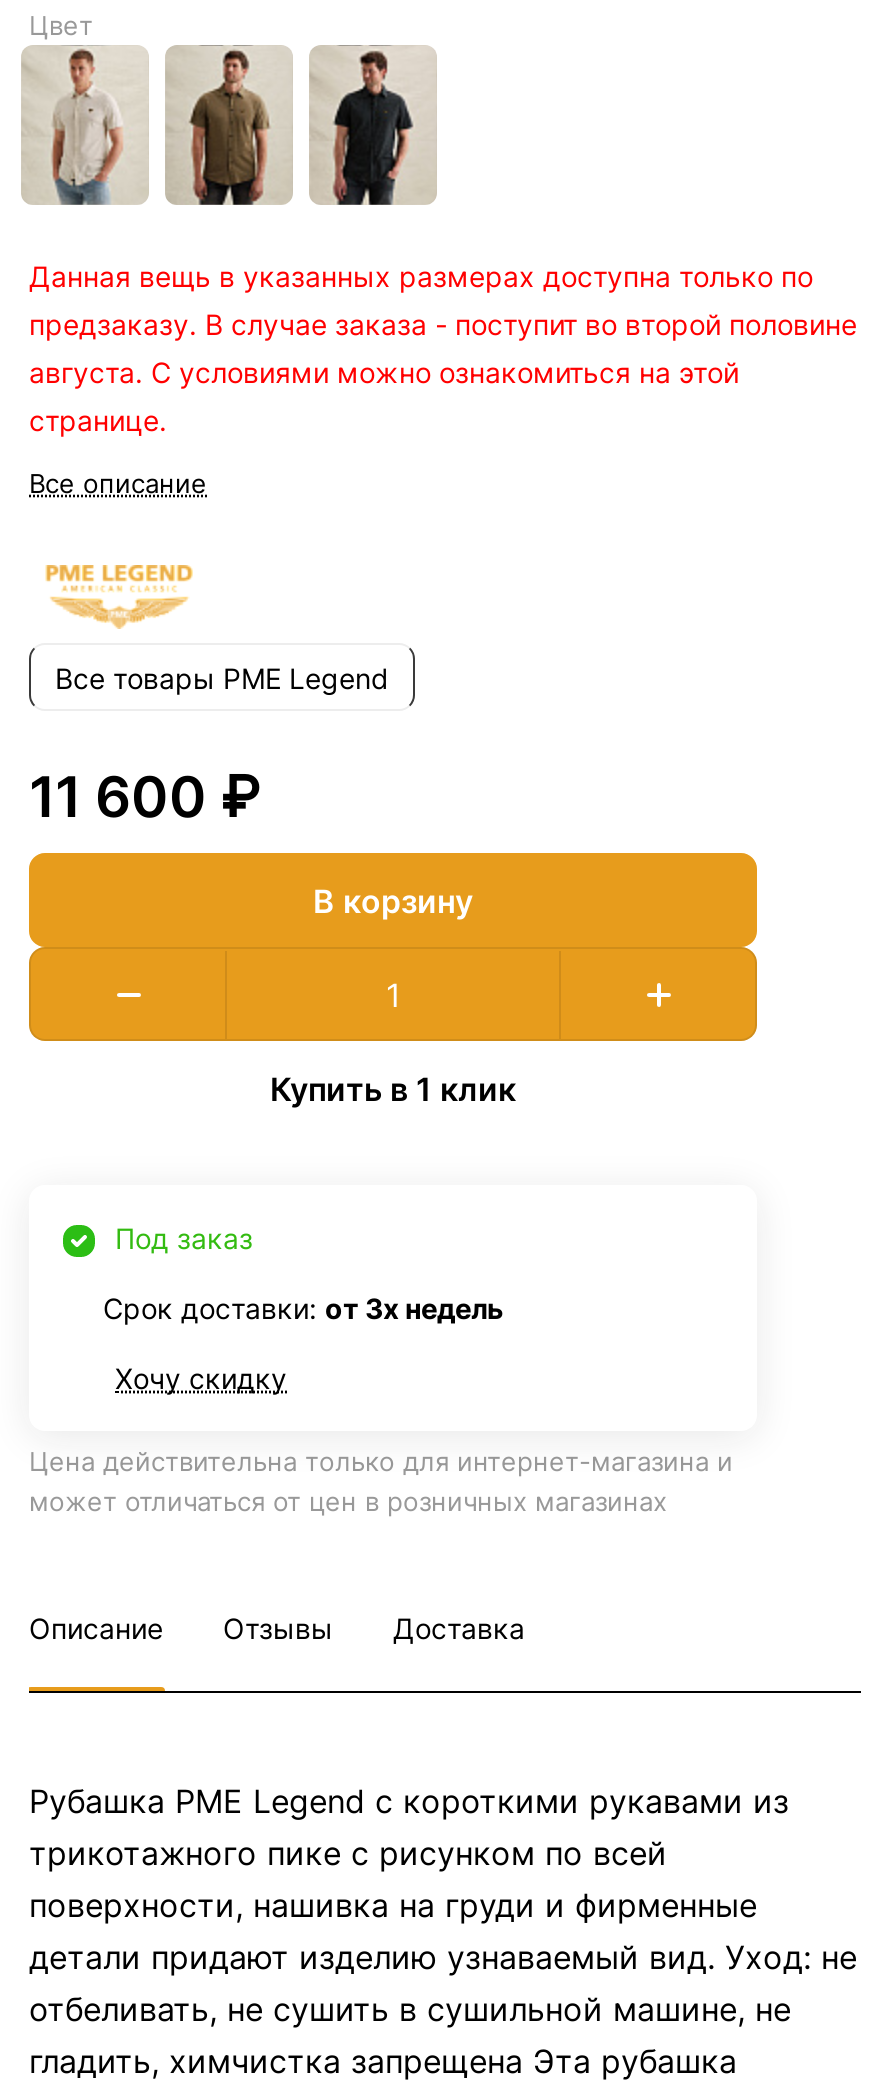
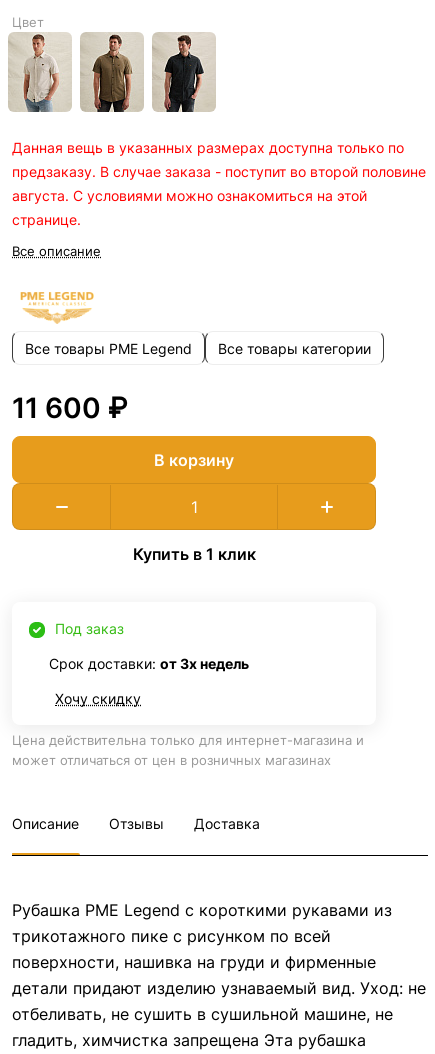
none -> [218,339,371,356] Все товары категории

